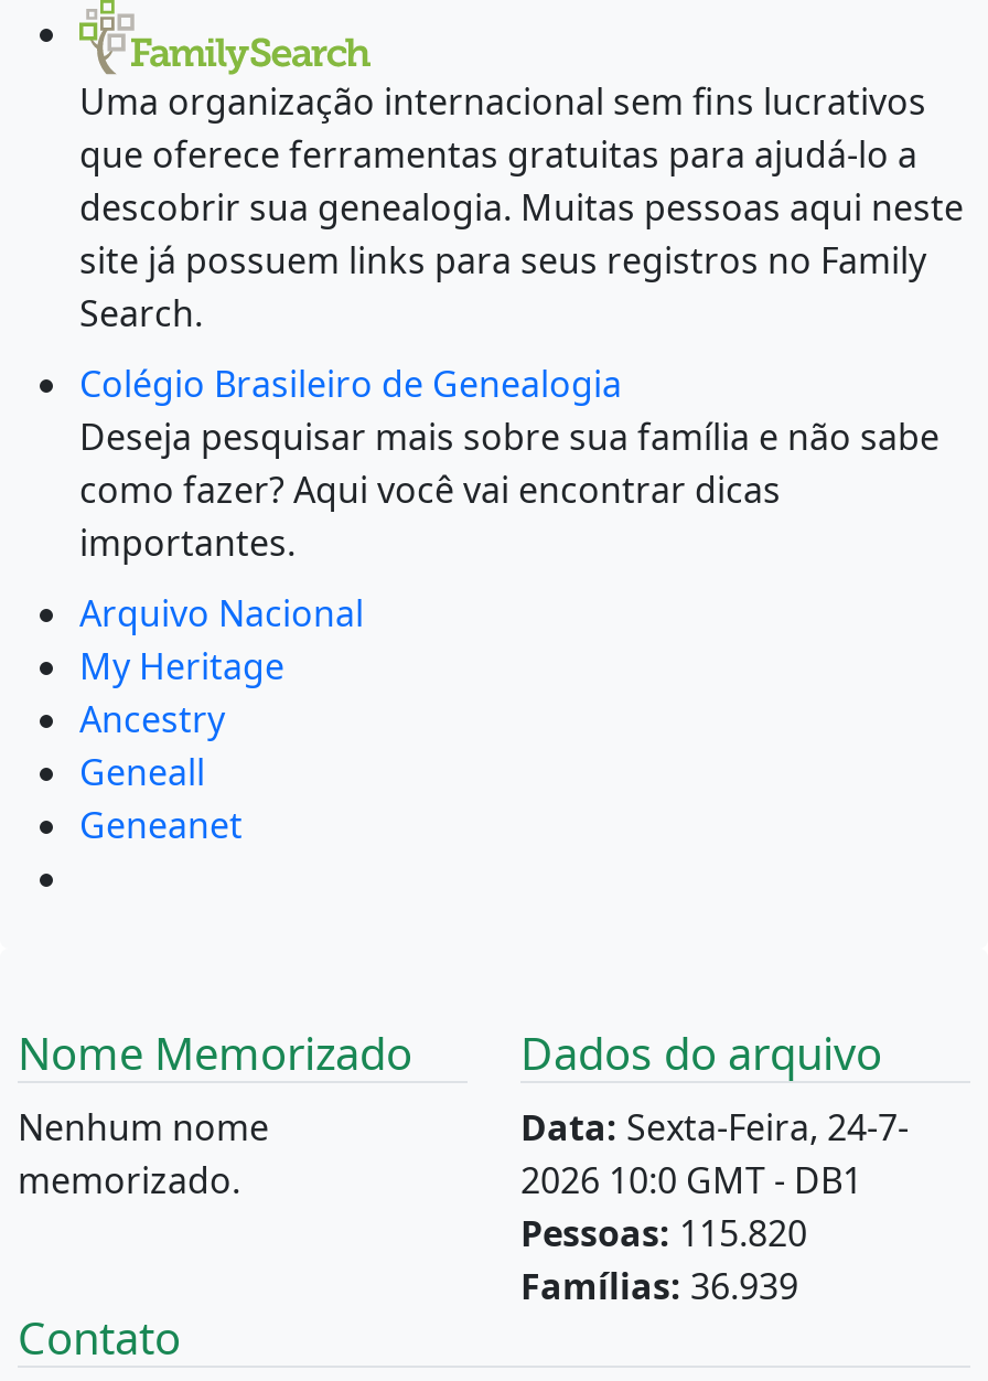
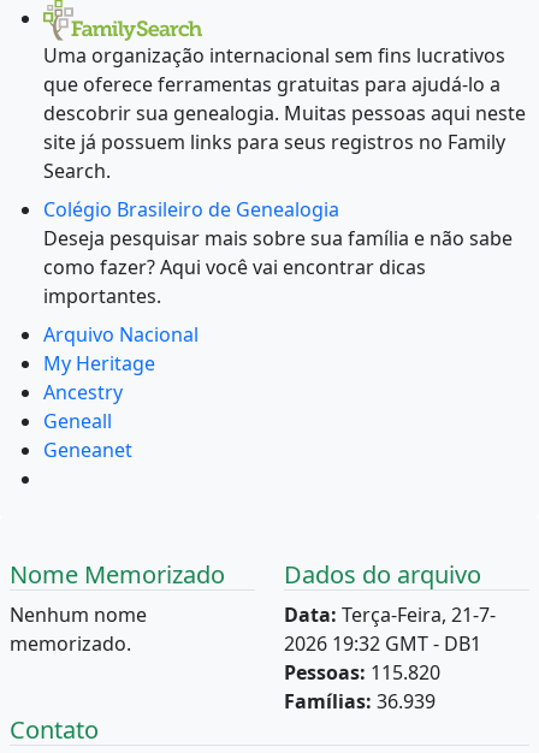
[520,1103,909,1152] Data: Sexta-Feira, 24-7- -> [284,601,496,628] Data: Terça-Feira, 21-7-
[520,1156,862,1205] 2026 10:0 GMT - DB1 -> [284,630,481,657] 2026 19:32 GMT - DB1

